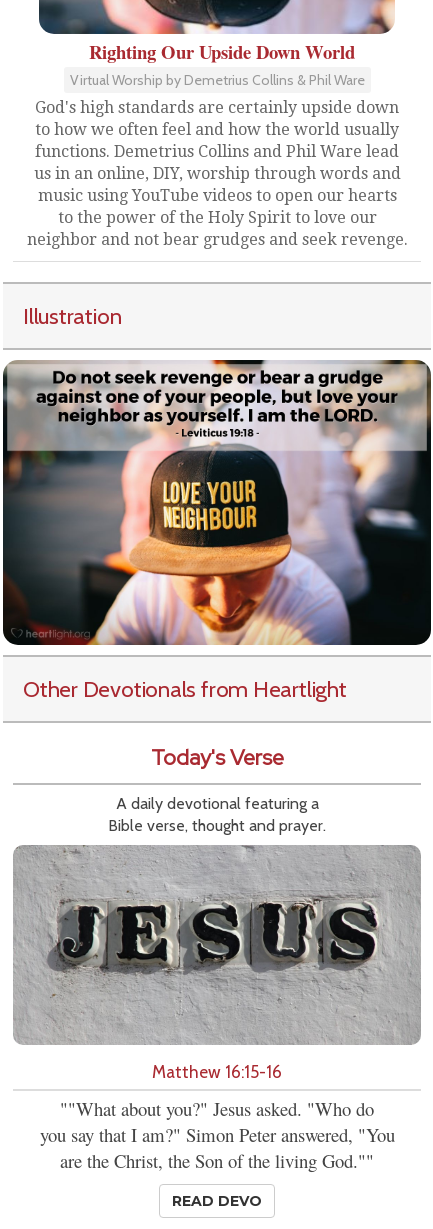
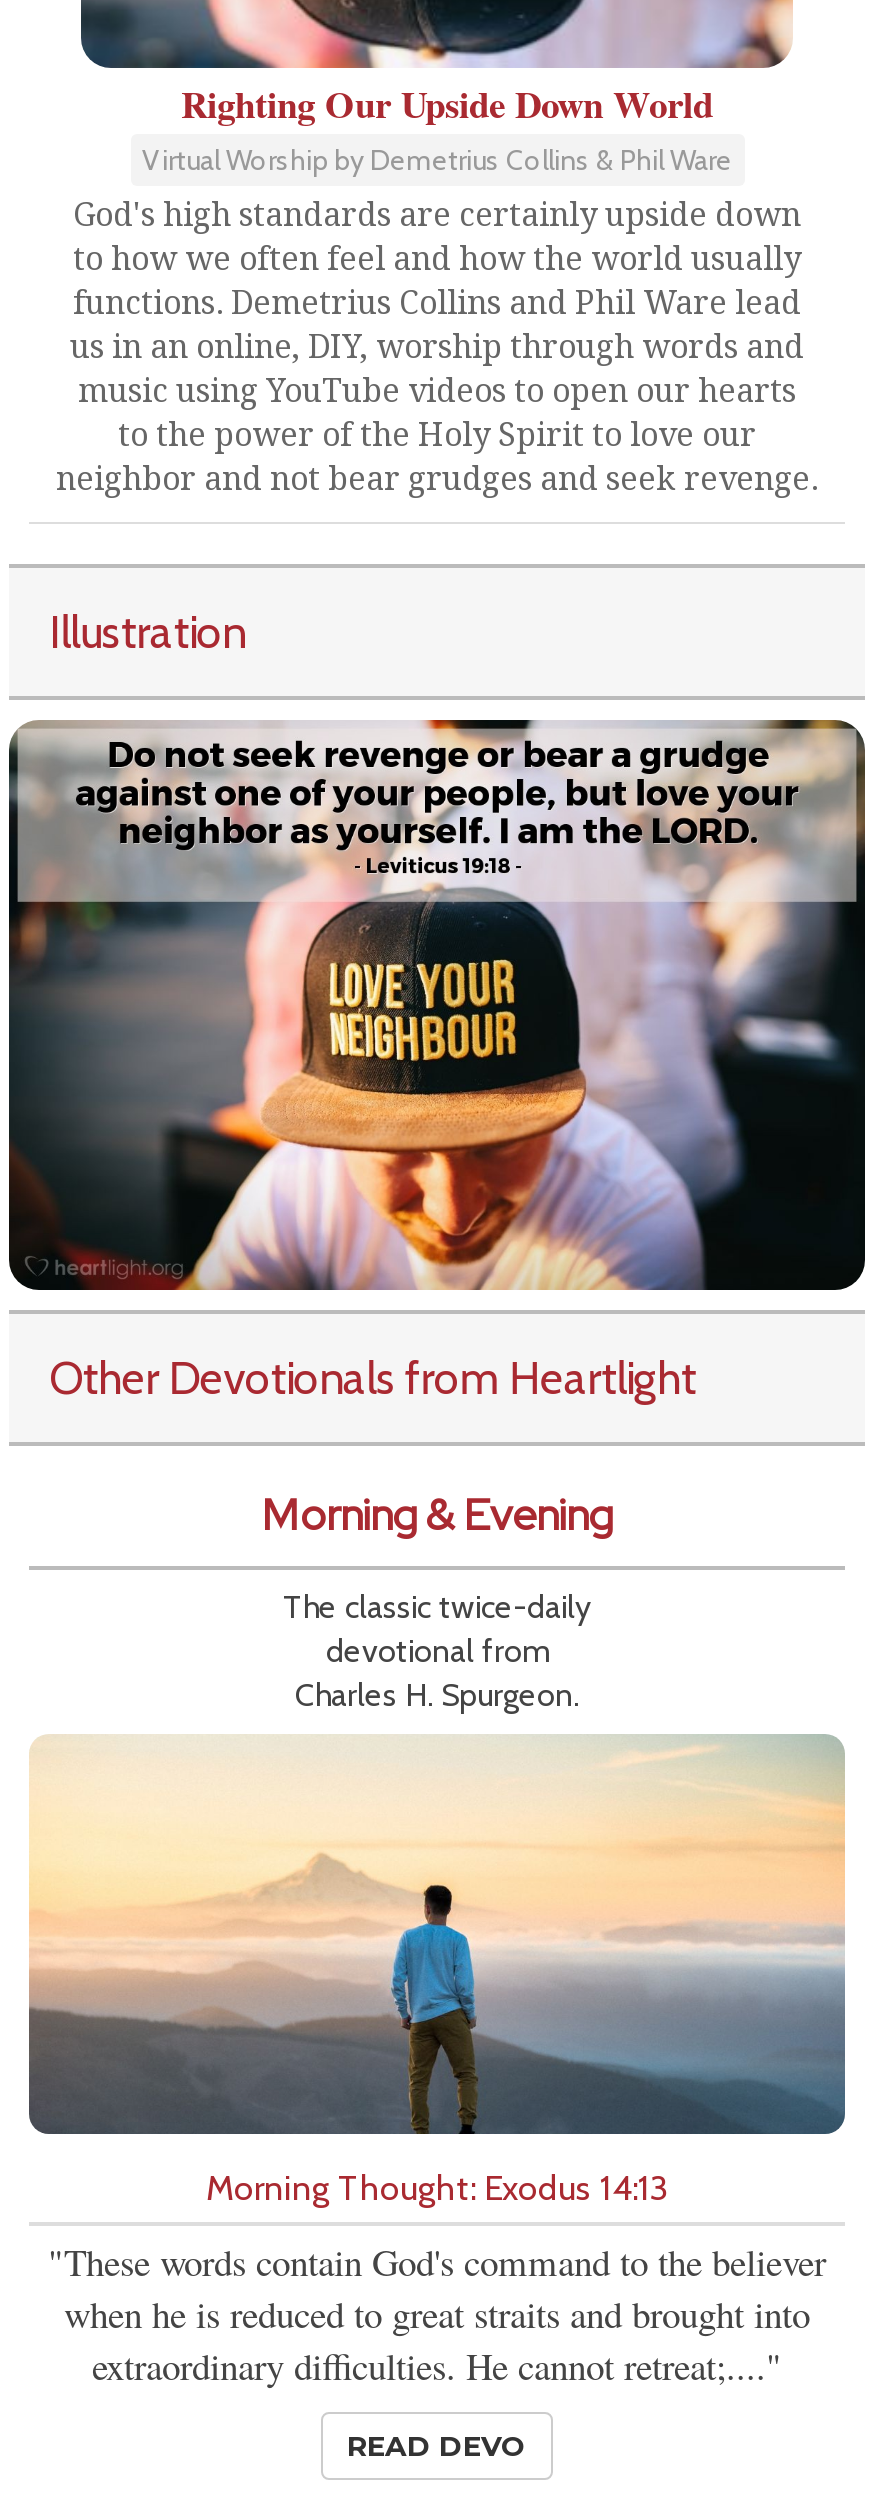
[150,743,283,772] Today's Verse -> [262,1487,612,1545] Morning & Evening
[108,794,326,835] A daily devotional featuring a | Bible verse, thought and prayer. -> [283,1589,591,1715] The classic twice-daily | devotional from | Charles H. Spurgeon.
[13,845,421,1082] [image] | Matthew 16:15-16 -> [29,1736,845,2209] [image] | Morning Thought: Exodus 14:13
[39,1096,394,1173] ""What about you?" Jesus asked. "Who do | you say that I am?" Simon Peter answered, "You | are the Christ, the Son of the living God."" -> [48,2237,826,2391] "These words contain God's command to the believer | when he is reduced to great straits and brought into | extraordinary difficulties. He cannot retreat;...."

